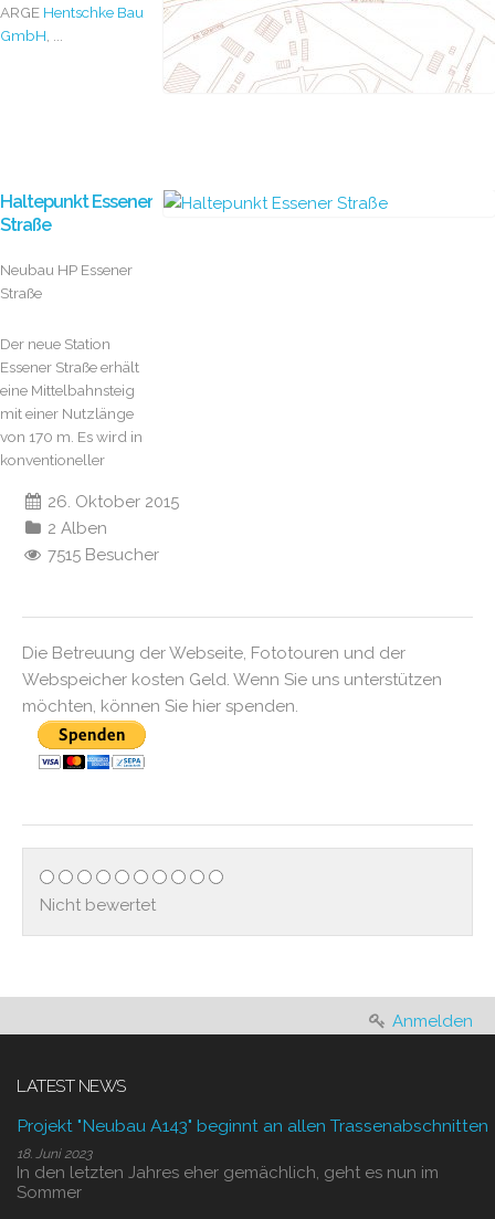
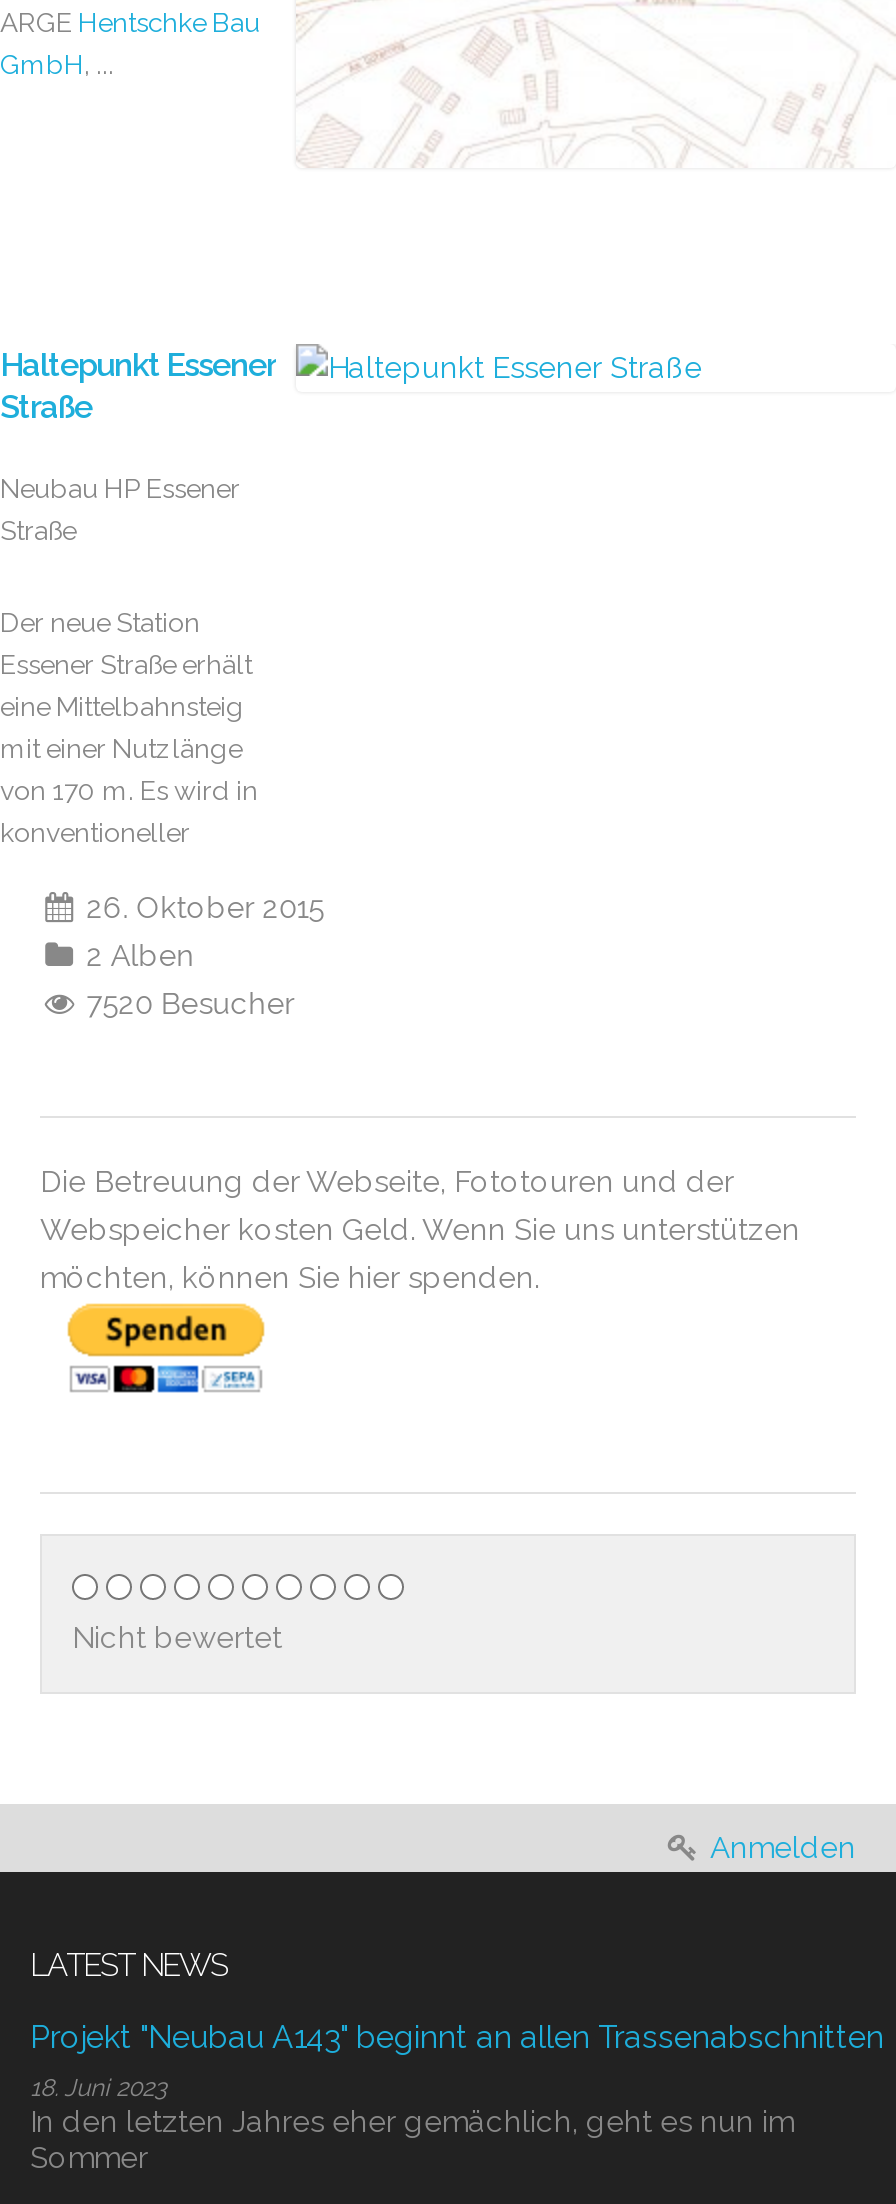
[43,545,159,565] 7515 Besucher -> [79,986,295,1022] 7520 Besucher

